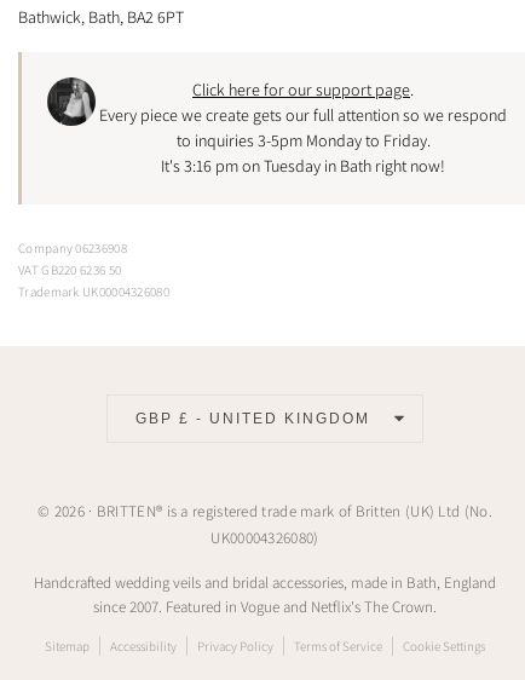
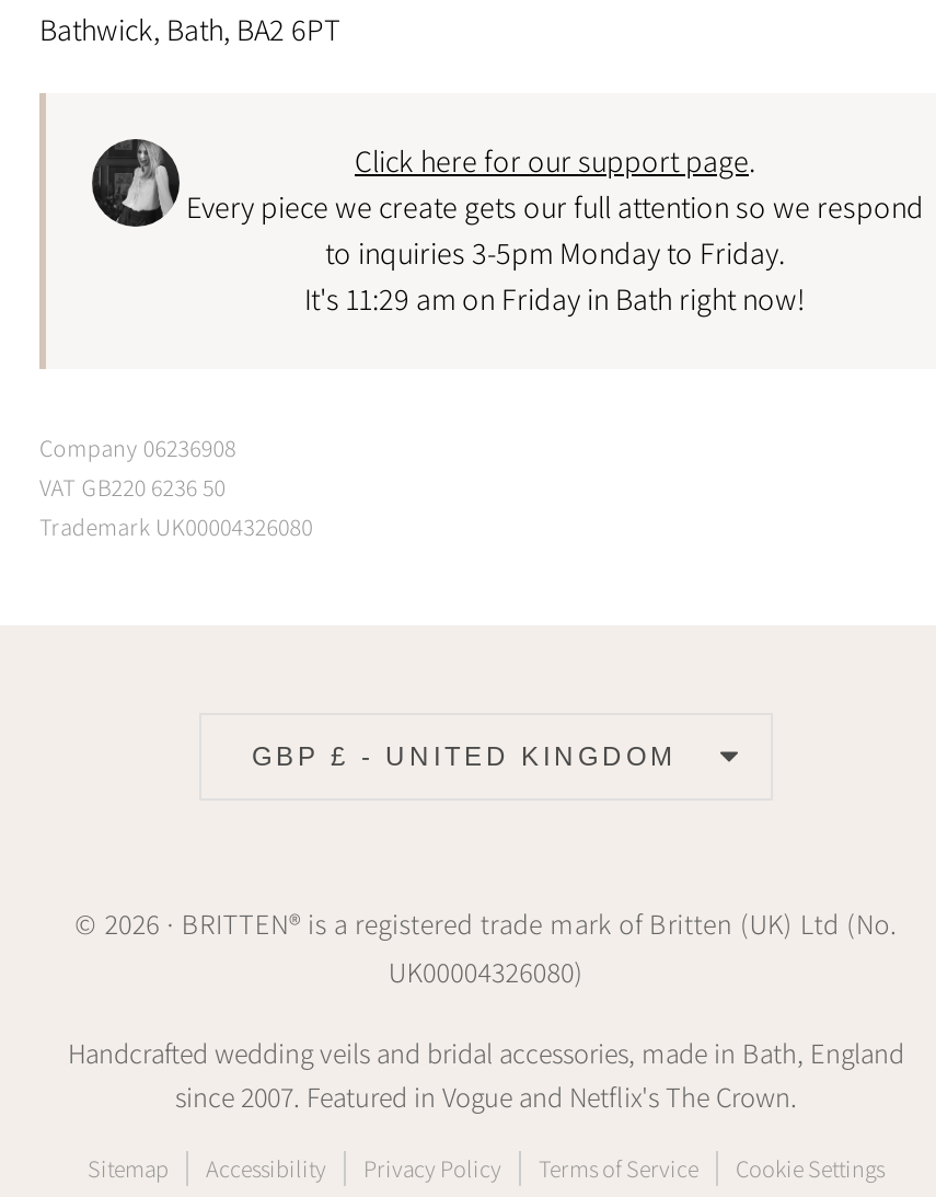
[161,155,445,177] It's 3:16 pm on Tuesday in Bath right now! -> [304,279,806,319] It's 11:29 am on Friday in Bath right now!

